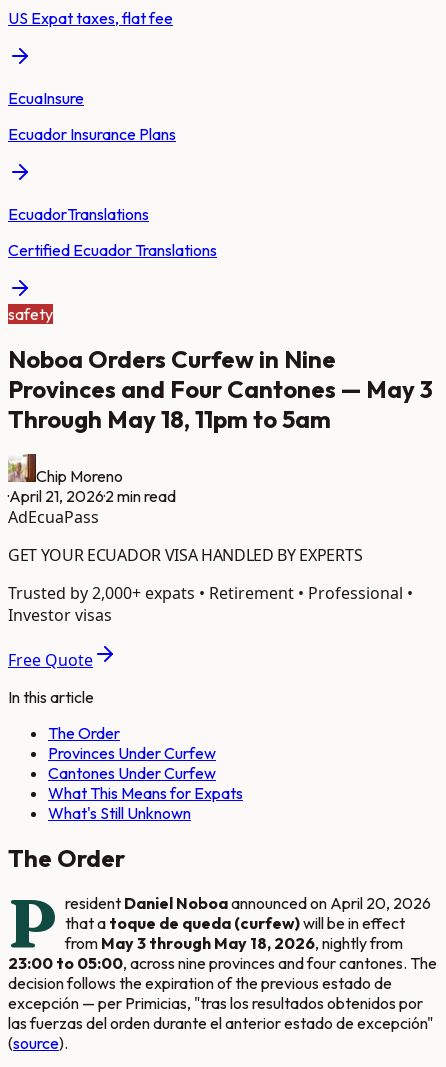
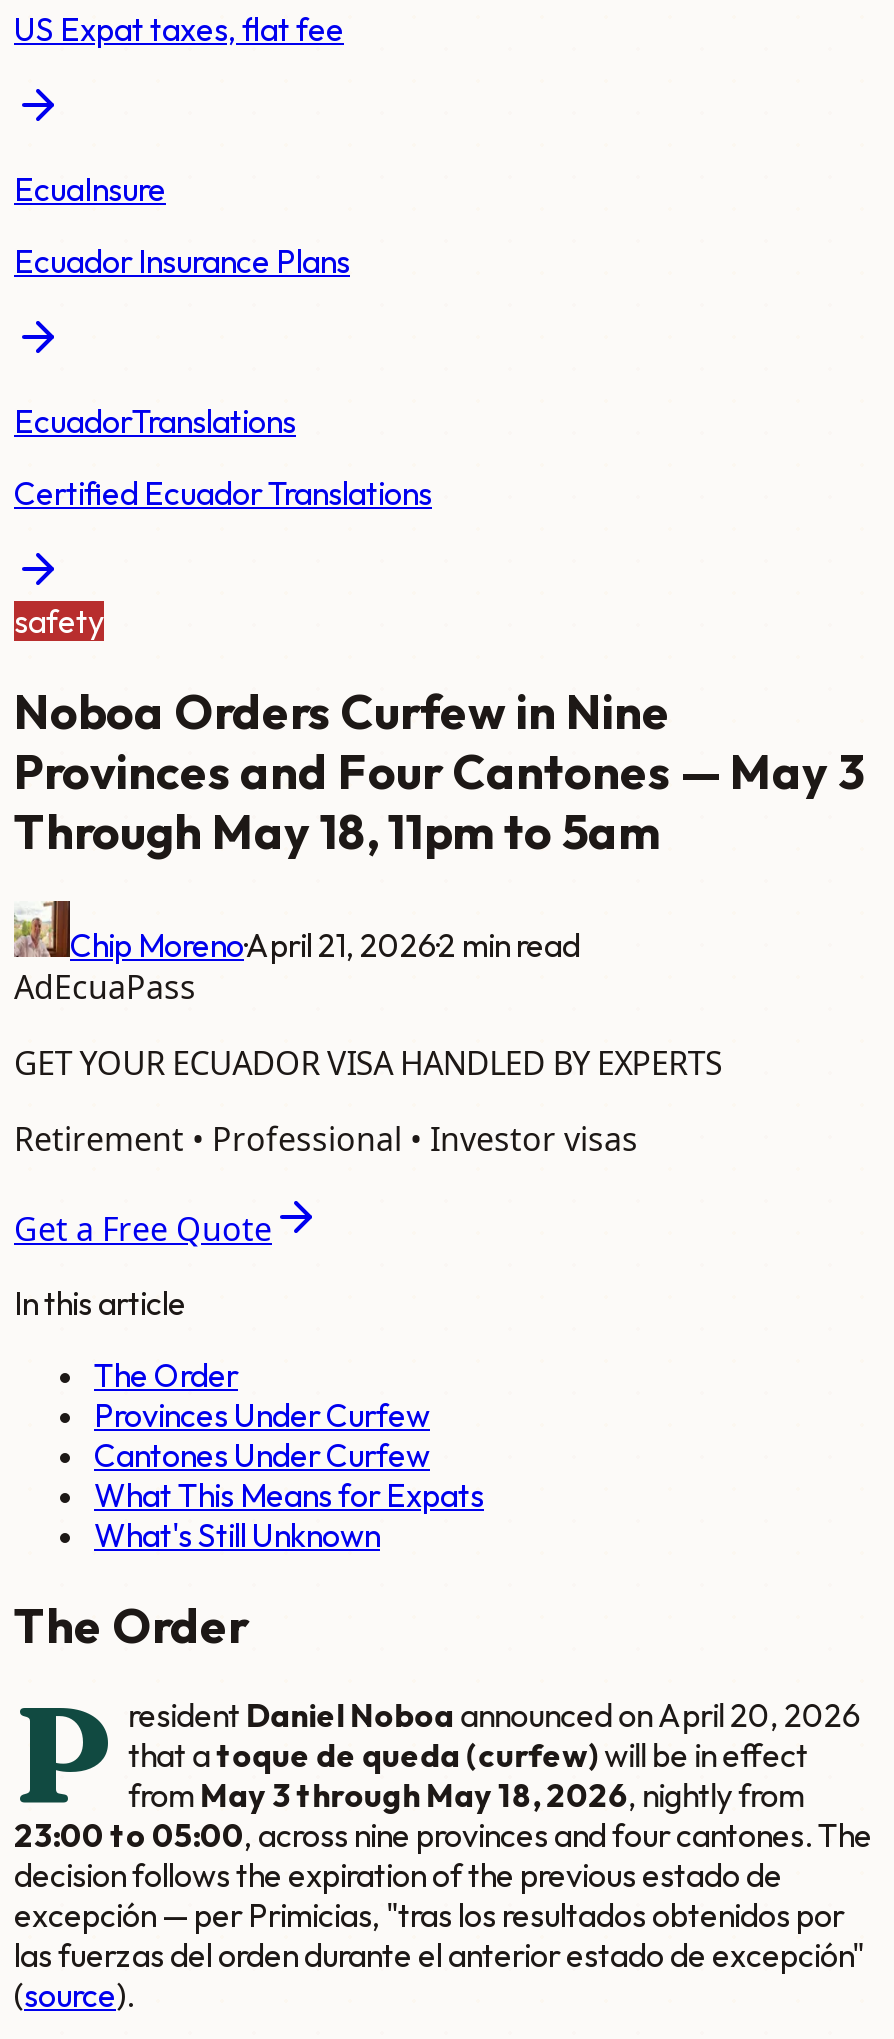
[8,582,413,626] Trusted by 2,000+ expats • Retirement • Professional • | Investor visas -> [14,1117,638,1161] Retirement • Professional • Investor visas
[8,649,93,671] Free Quote -> [14,1207,272,1251] Get a Free Quote

